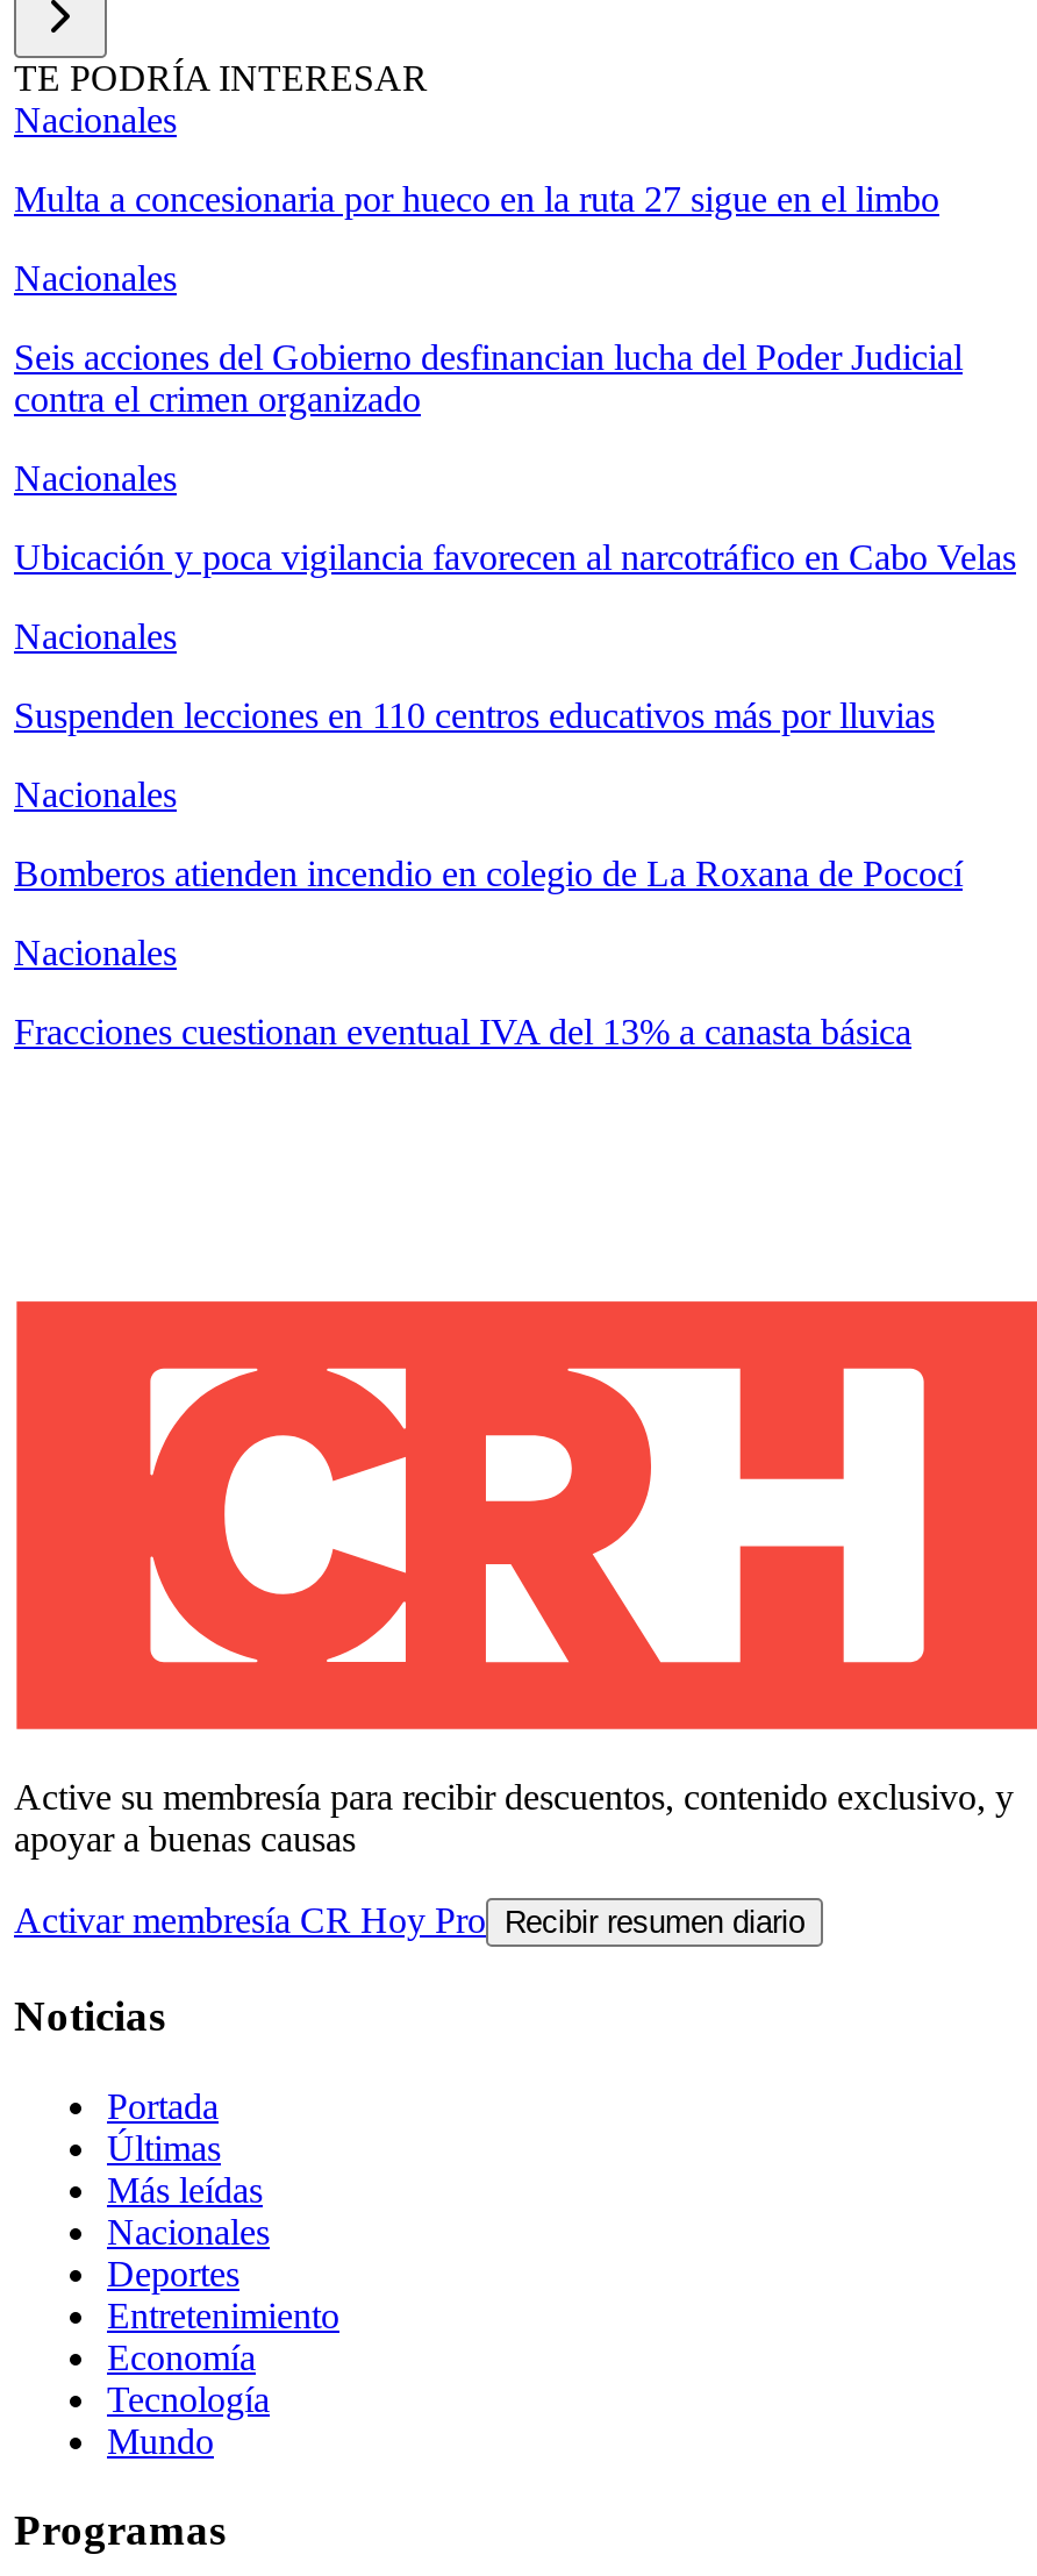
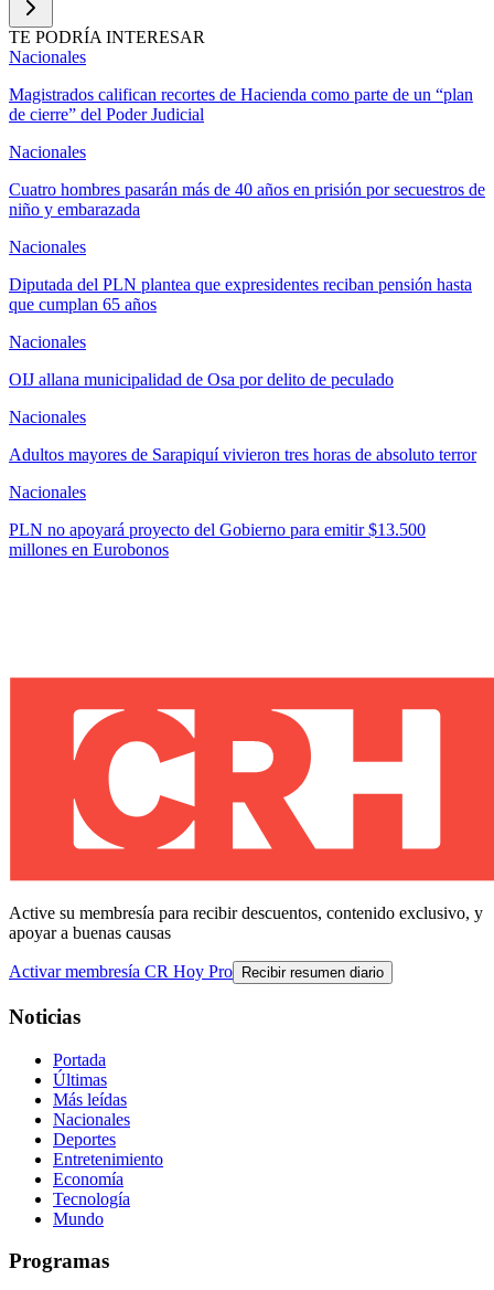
[14,179,939,219] Multa a concesionaria por hueco en la ruta 27 sigue en el limbo -> [9,85,473,124] Magistrados califican recortes de Hacienda como parte de un “plan | de cierre” del Poder Judicial
[14,337,963,419] Seis acciones del Gobierno desfinancian lucha del Poder Judicial | contra el crimen organizado -> [9,180,485,219] Cuatro hombres pasarán más de 40 años en prisión por secuestros de | niño y embarazada
[14,538,1016,577] Ubicación y poca vigilancia favorecen al narcotráfico en Cabo Velas -> [9,275,472,314] Diputada del PLN plantea que expresidentes reciban pensión hasta | que cumplan 65 años
[14,696,935,735] Suspenden lecciones en 110 centros educativos más por lluvias -> [9,370,394,389] OIJ allana municipalidad de Osa por delito de peculado
[14,854,963,893] Bomberos atienden incendio en colegio de La Roxana de Pococí -> [9,445,476,464] Adultos mayores de Sarapiquí vivieron tres horas de absoluto terror
[14,1012,911,1052] Fracciones cuestionan eventual IVA del 13% a canasta básica -> [9,520,426,559] PLN no apoyará proyecto del Gobierno para emitir $13.500 | millones en Eurobonos

